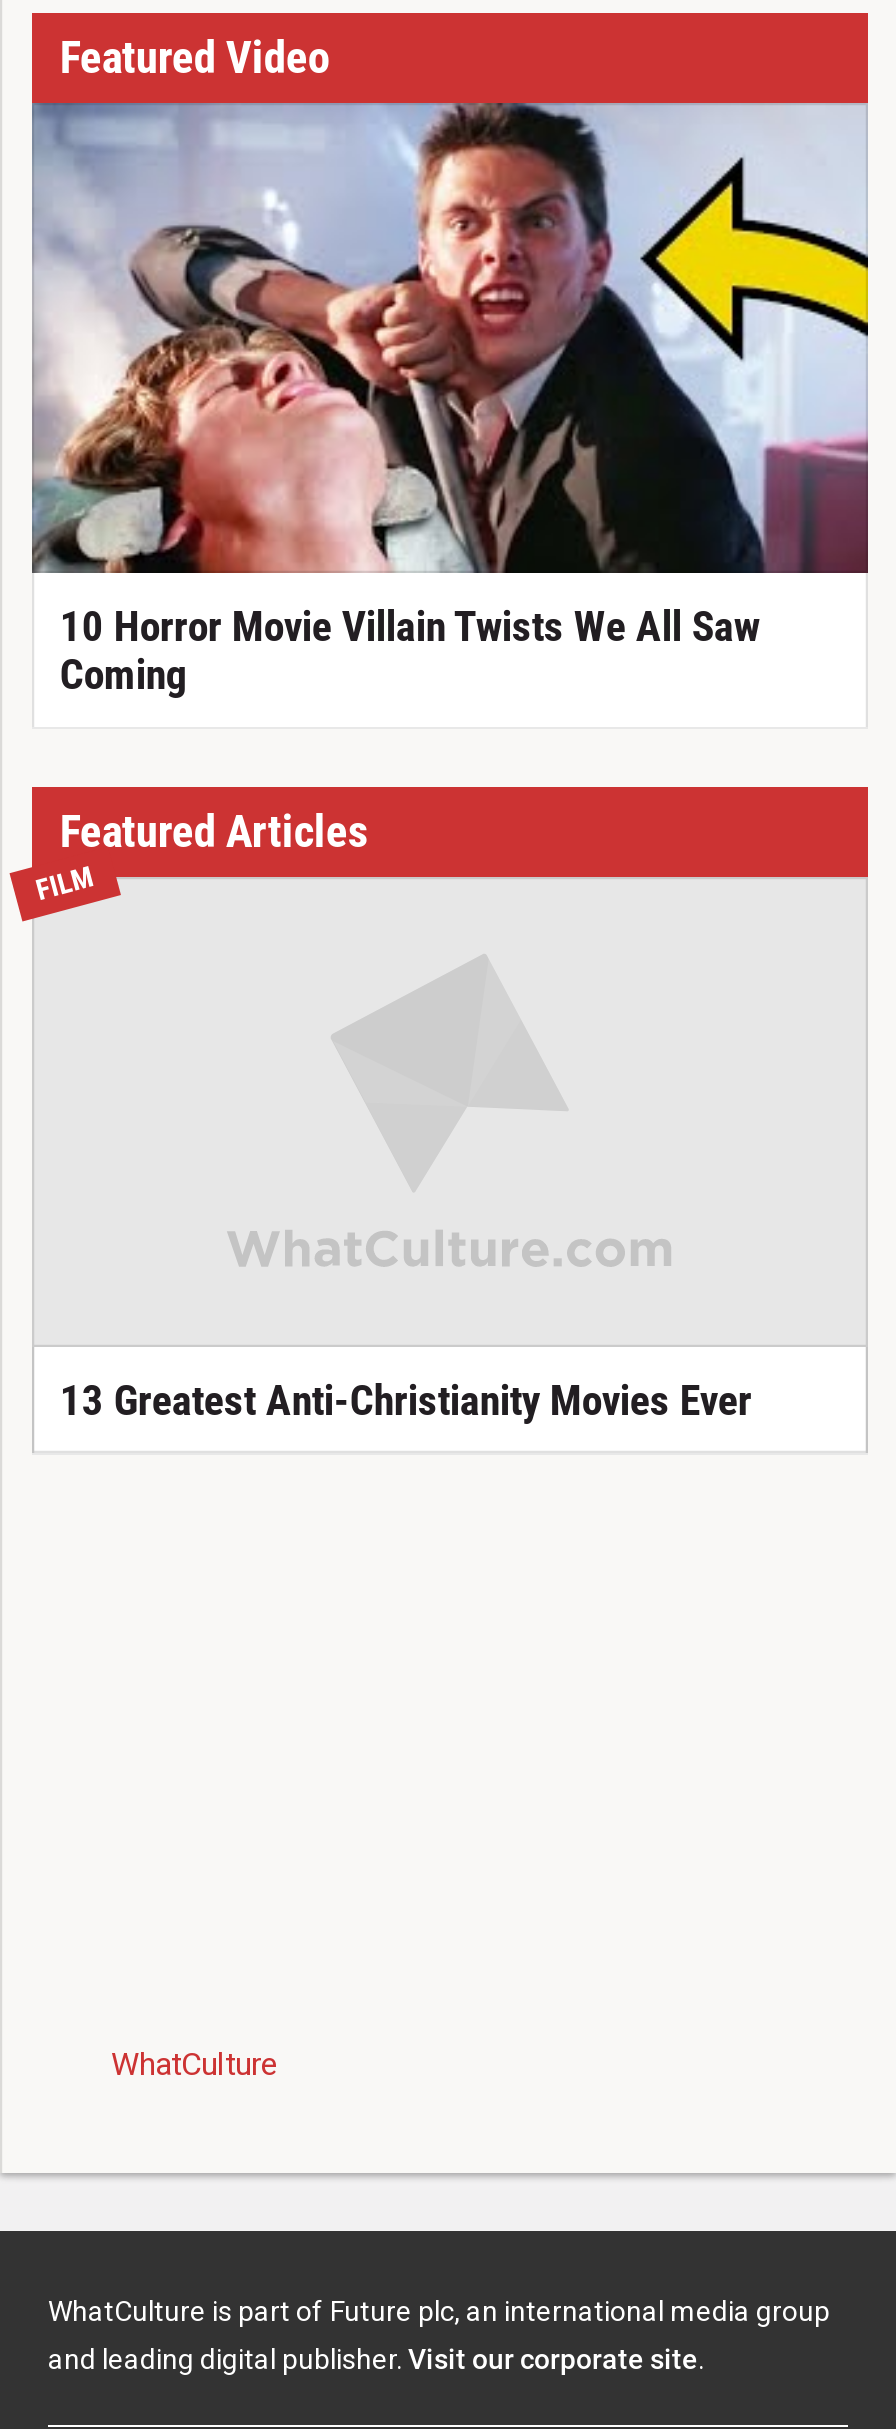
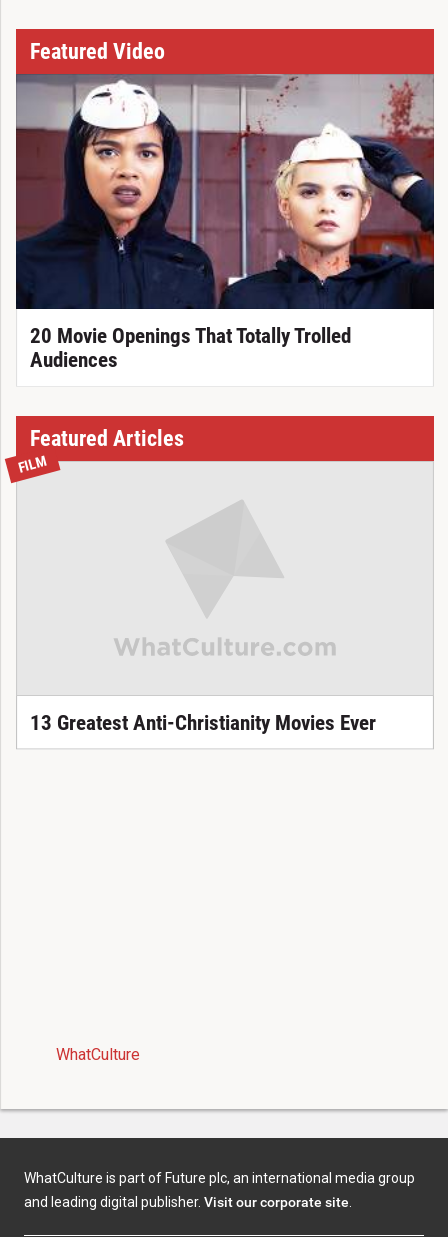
[32,103,870,698] [image] | 10 Horror Movie Villain Twists We All Saw | Coming -> [16,74,435,371] [image] | 20 Movie Openings That Totally Trolled | Audiences

